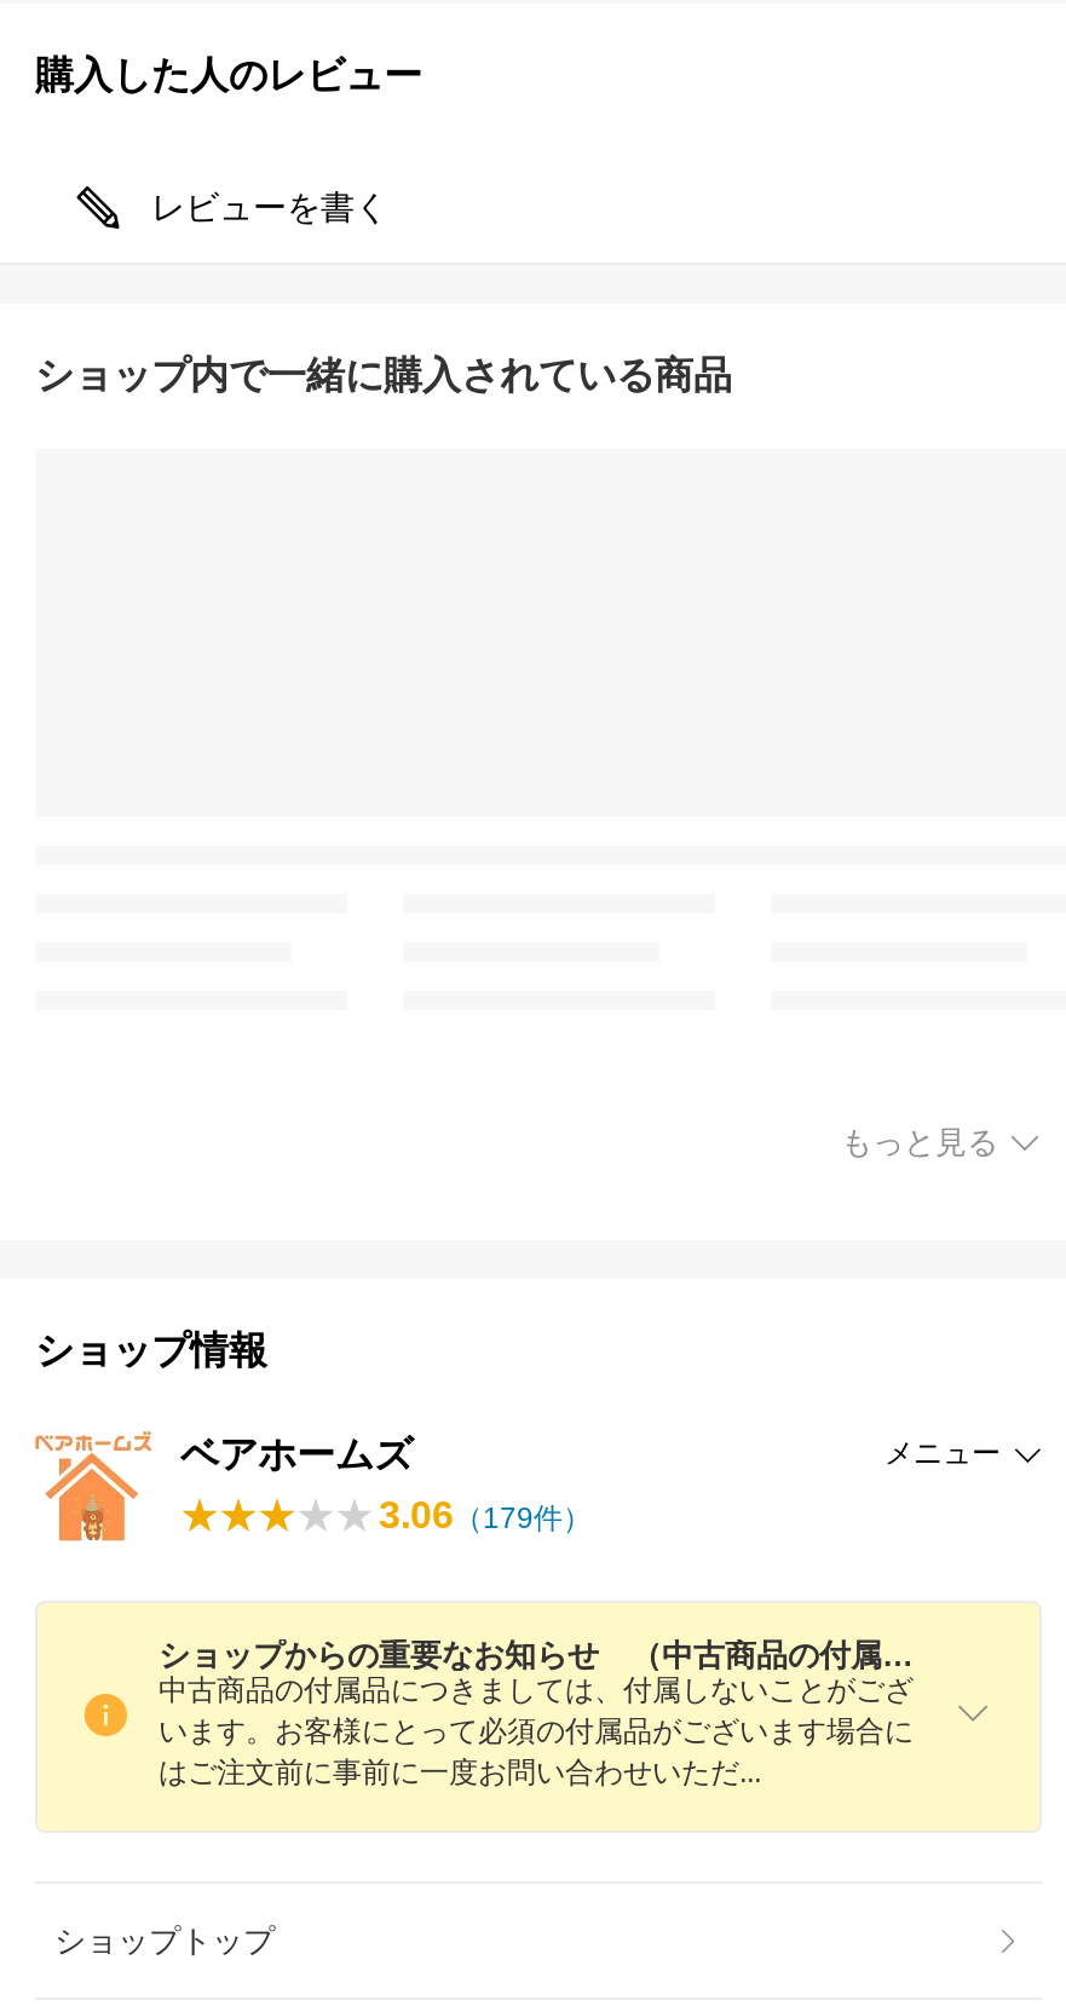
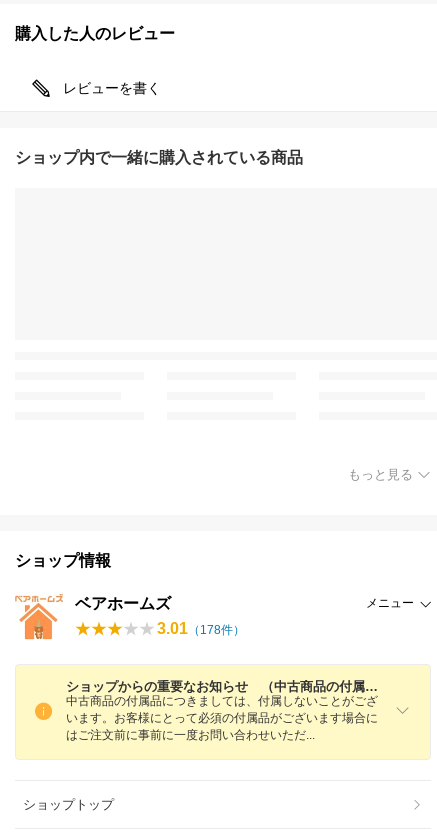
[379,1494,592,1535] 3.06（179件） -> [157,620,245,637] 3.01（178件）

